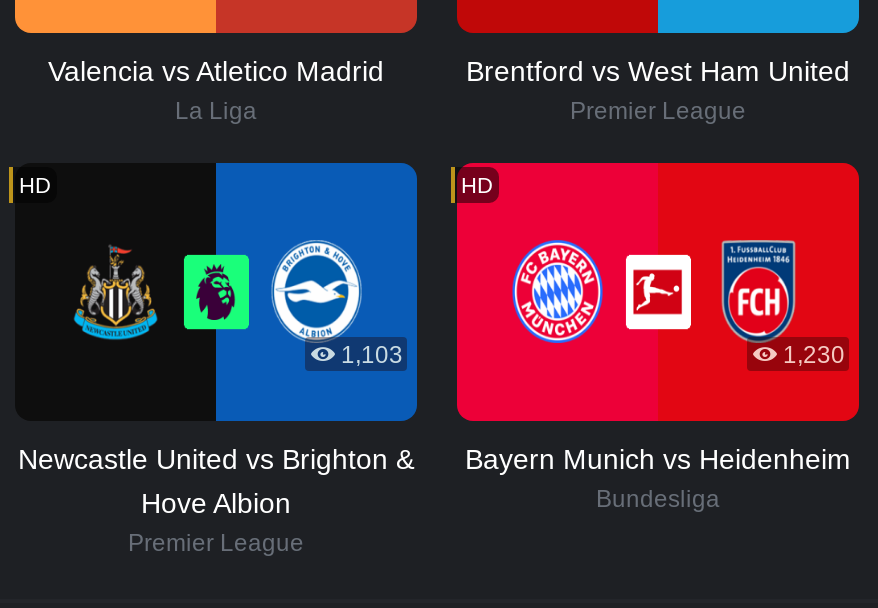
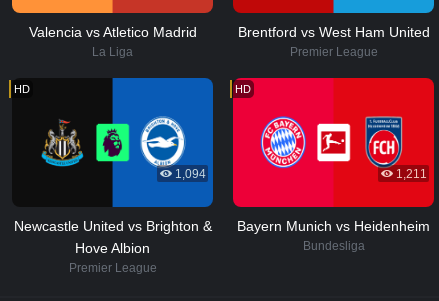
[341,341,403,369] 1,103 -> [175,167,206,181] 1,094
[783,341,845,369] 1,230 -> [396,167,427,181] 1,211

